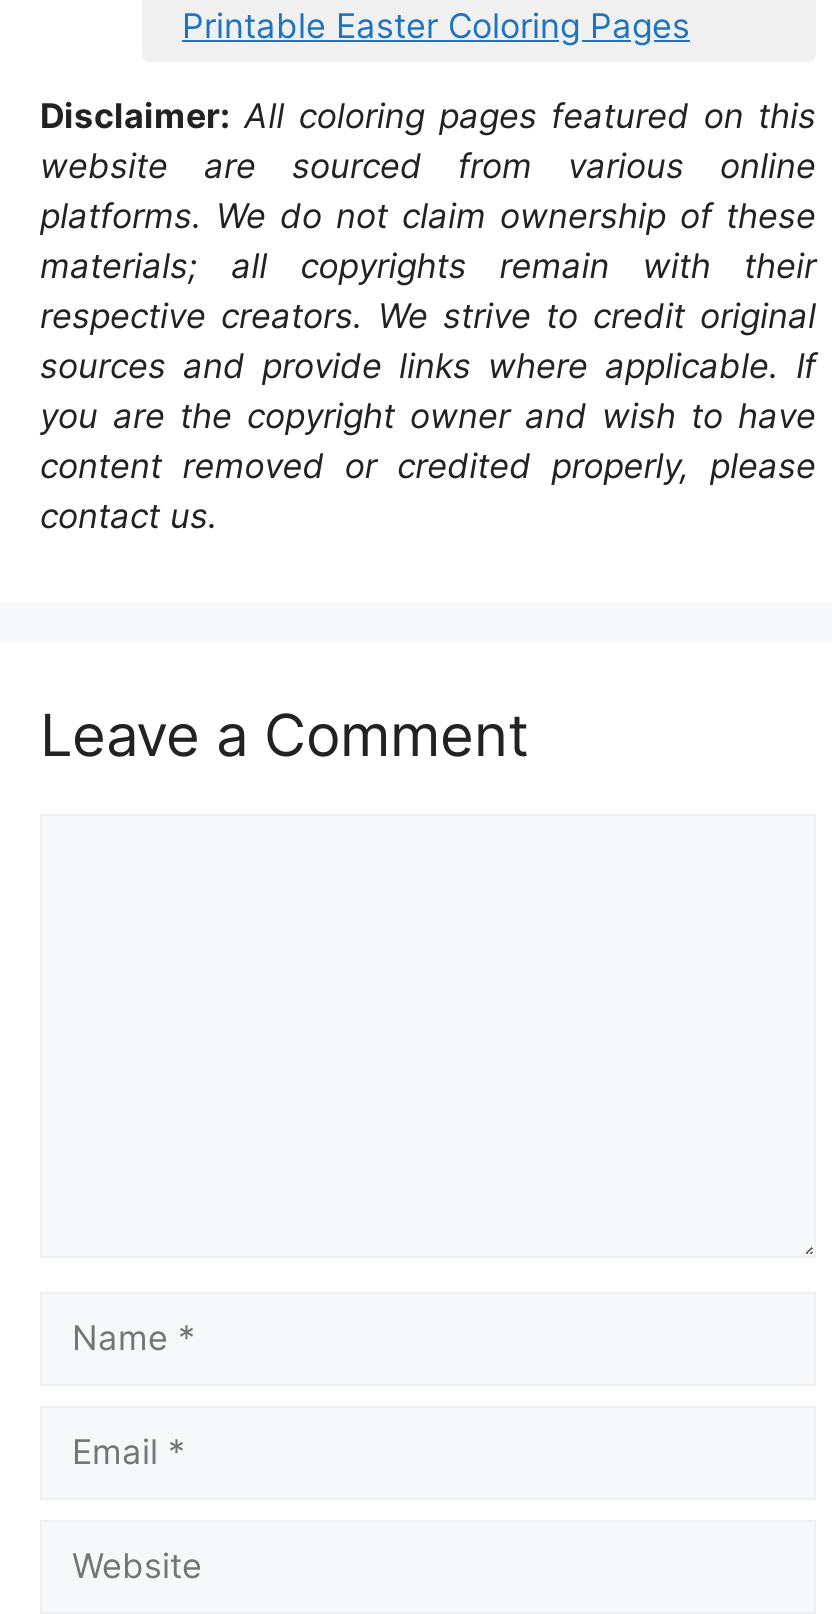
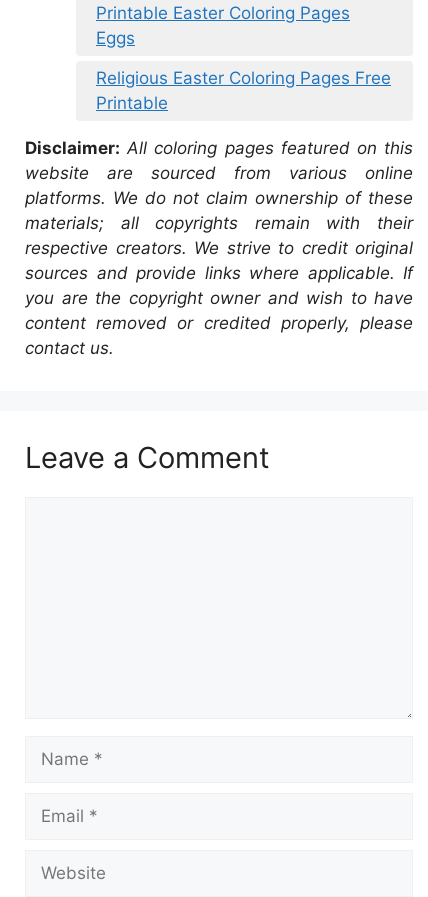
none -> [96,28,391,113] Eggs | Religious Easter Coloring Pages Free | Printable

